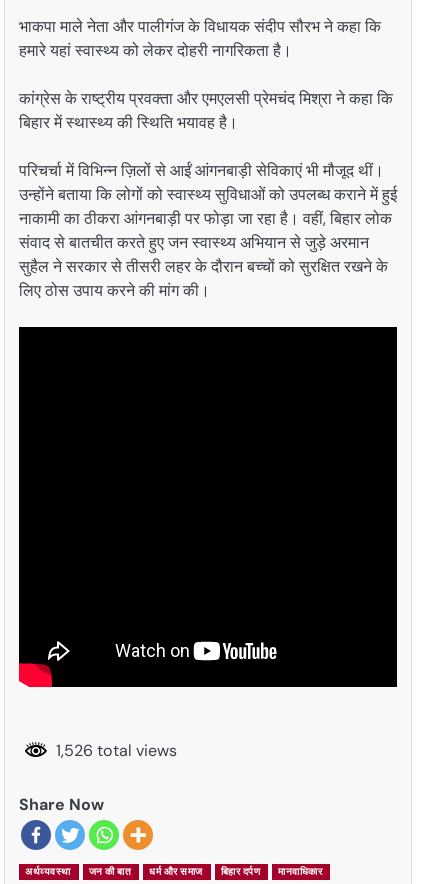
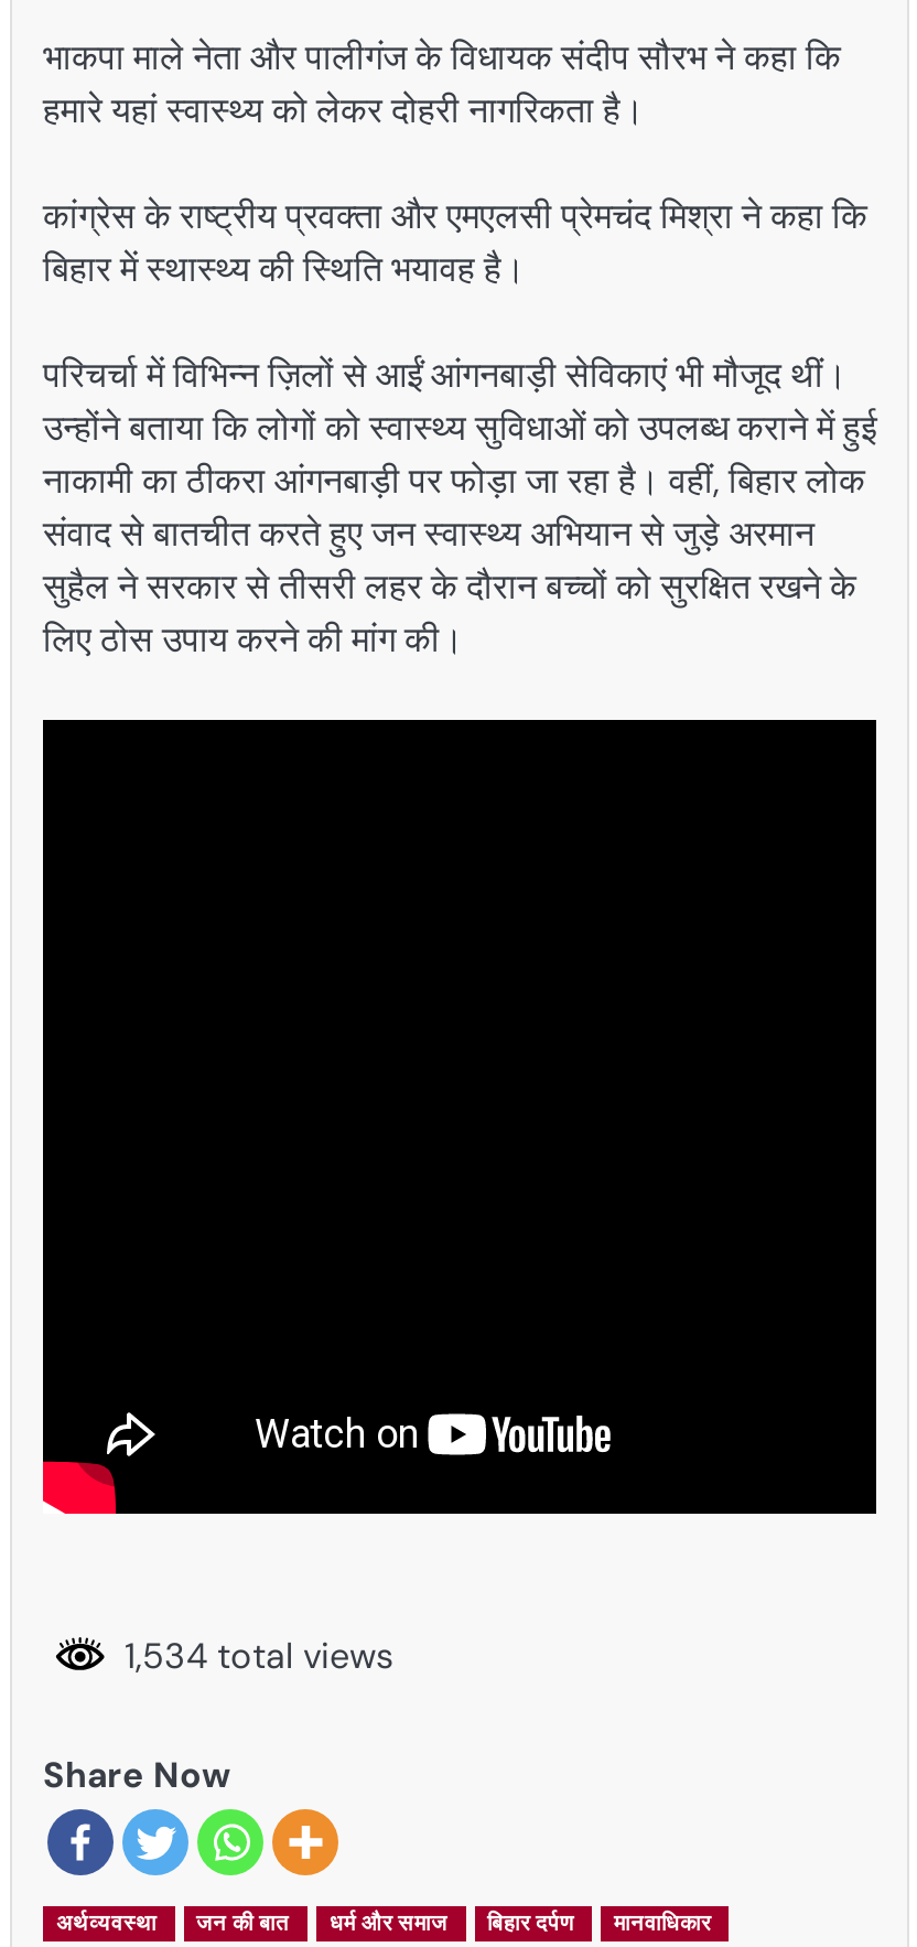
[48,740,177,761] 1,526 total views -> [107,1633,393,1679] 1,534 total views

